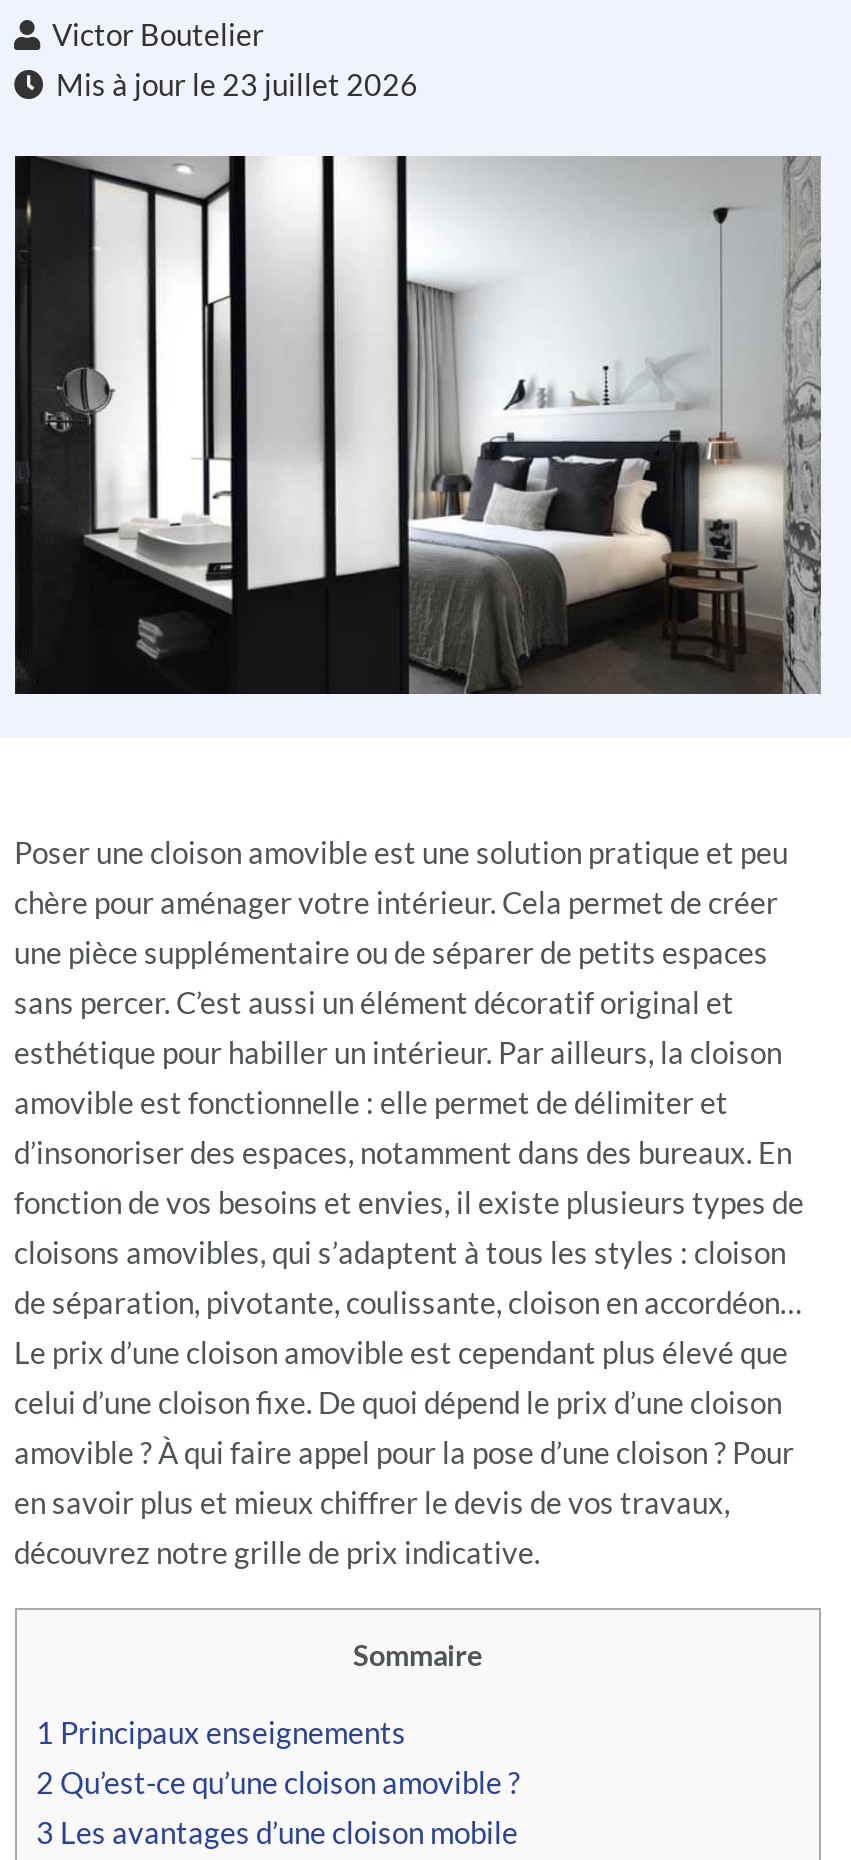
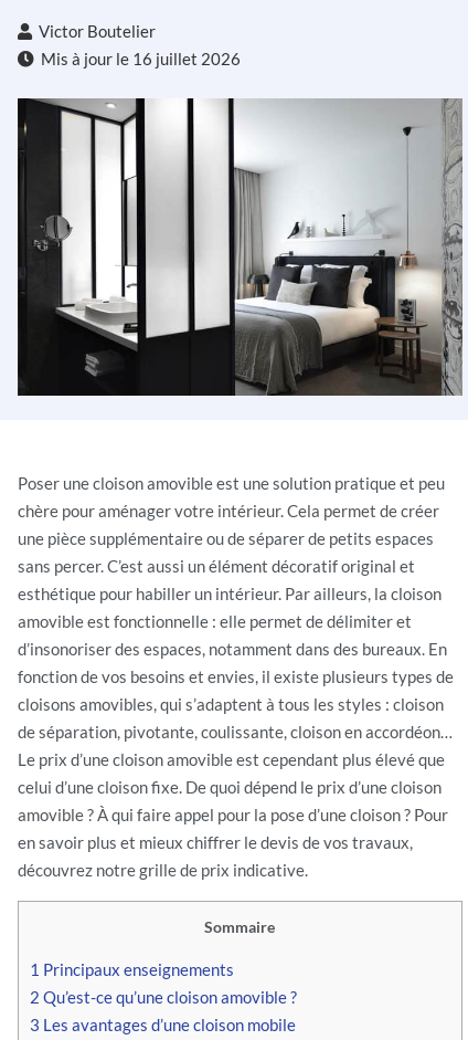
[56,66,418,102] Mis à jour le 23 juillet 2026 -> [40,49,240,69] Mis à jour le 16 juillet 2026

